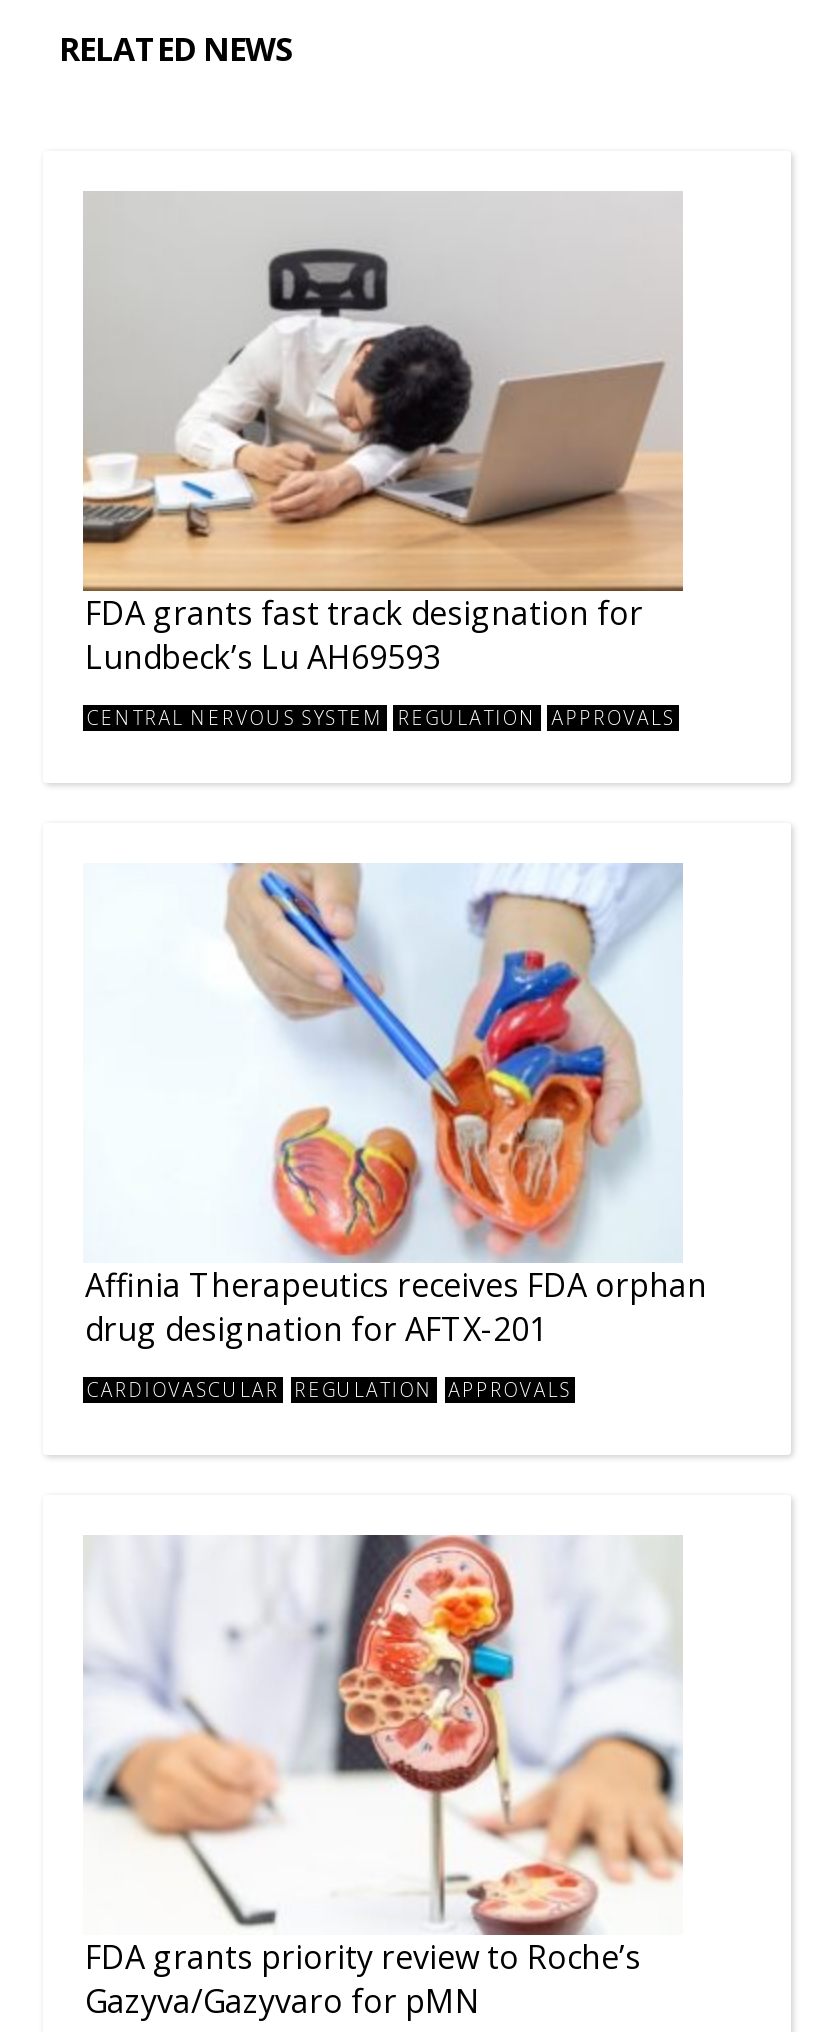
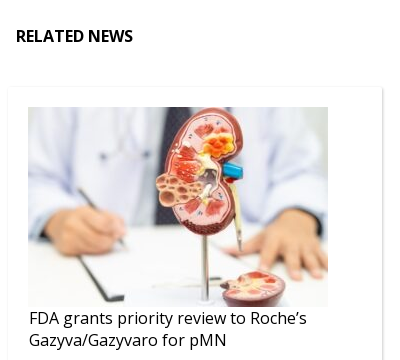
[81,191,685,731] [image] | FDA grants fast track designation for | Lundbeck’s Lu AH69593 | CENTRAL NERVOUS SYSTEM REGULATION APPROVALS -> none
[85,861,707,1403] [image] | Affinia Therapeutics receives FDA orphan | drug designation for AFTX-201 | CARDIOVASCULAR REGULATION APPROVALS -> none

